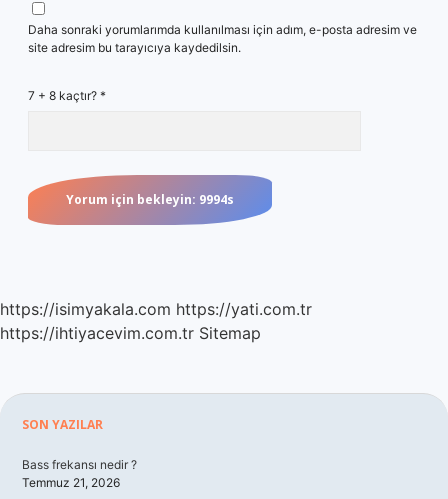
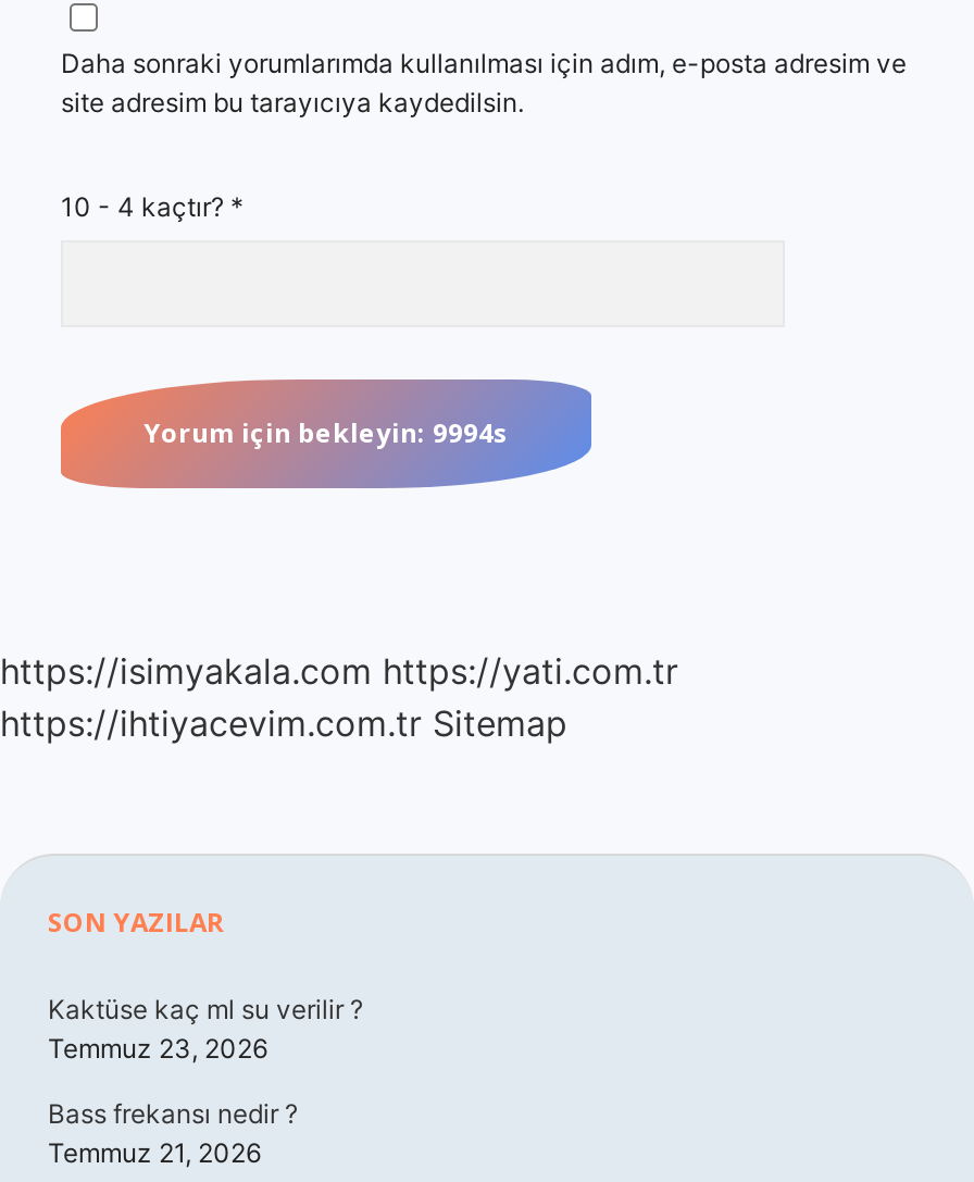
[28,88,106,103] 7 + 8 kaçtır? * -> [61,190,243,223] 10 - 4 kaçtır? *
none -> [48,993,363,1065] Kaktüse kaç ml su verilir ? | Temmuz 23, 2026

